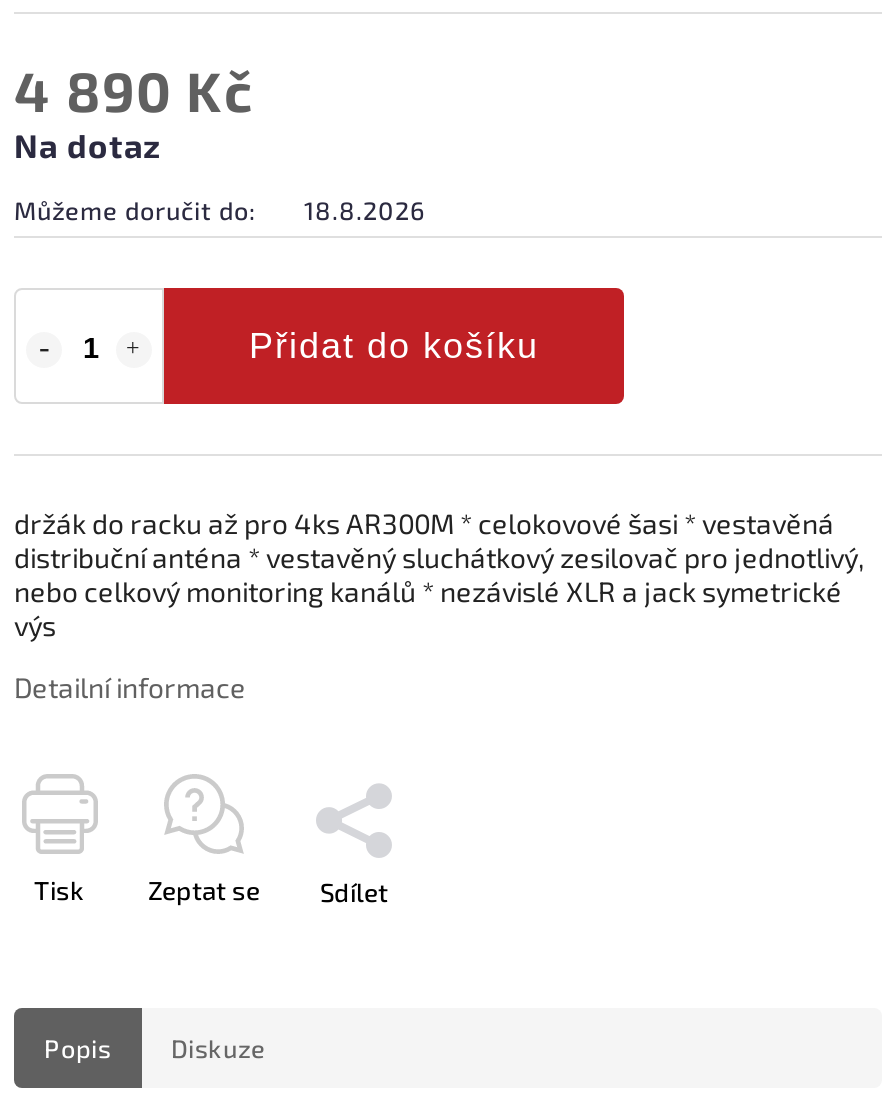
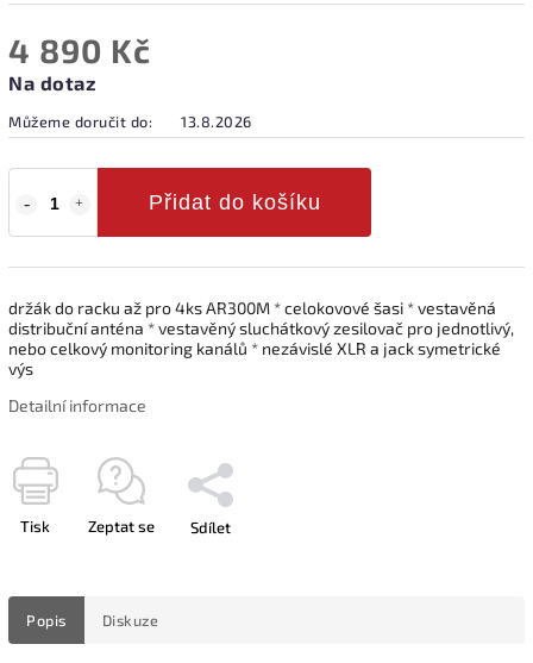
[14,193,425,225] Můžeme doručit do: 18.8.2026 -> [8,111,252,130] Můžeme doručit do: 13.8.2026

